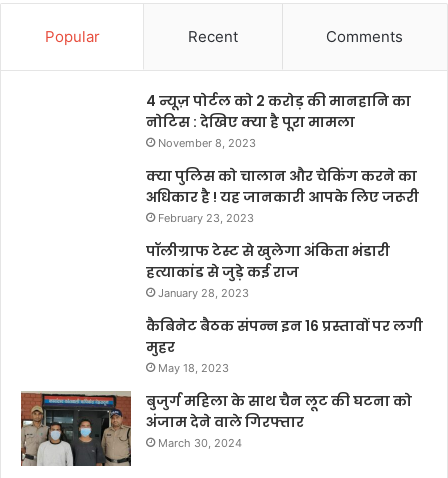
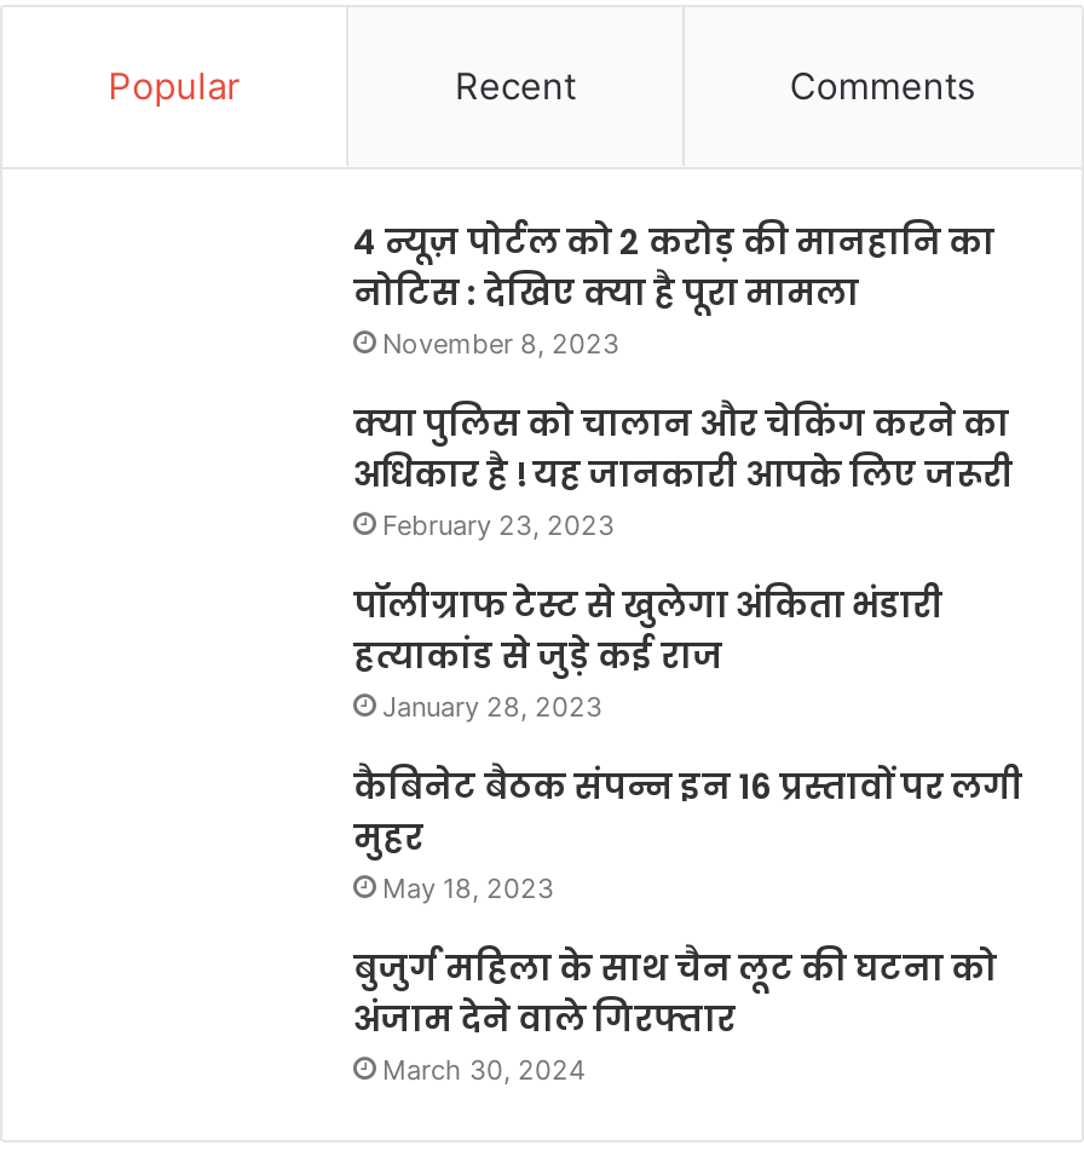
[20,390,132,467] [image] -> none

